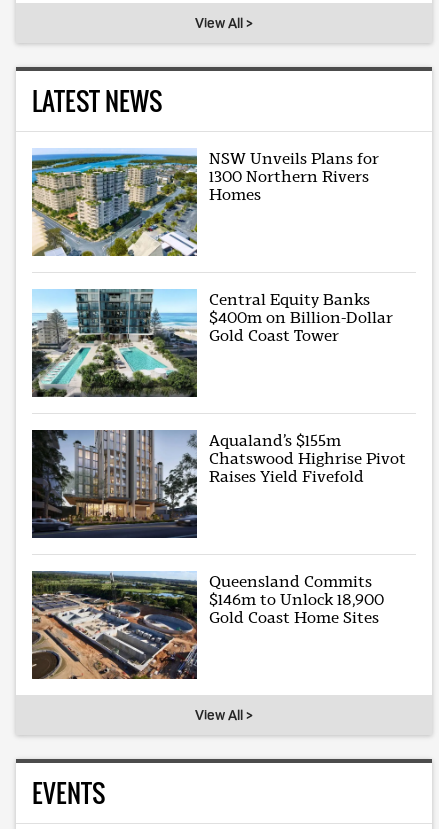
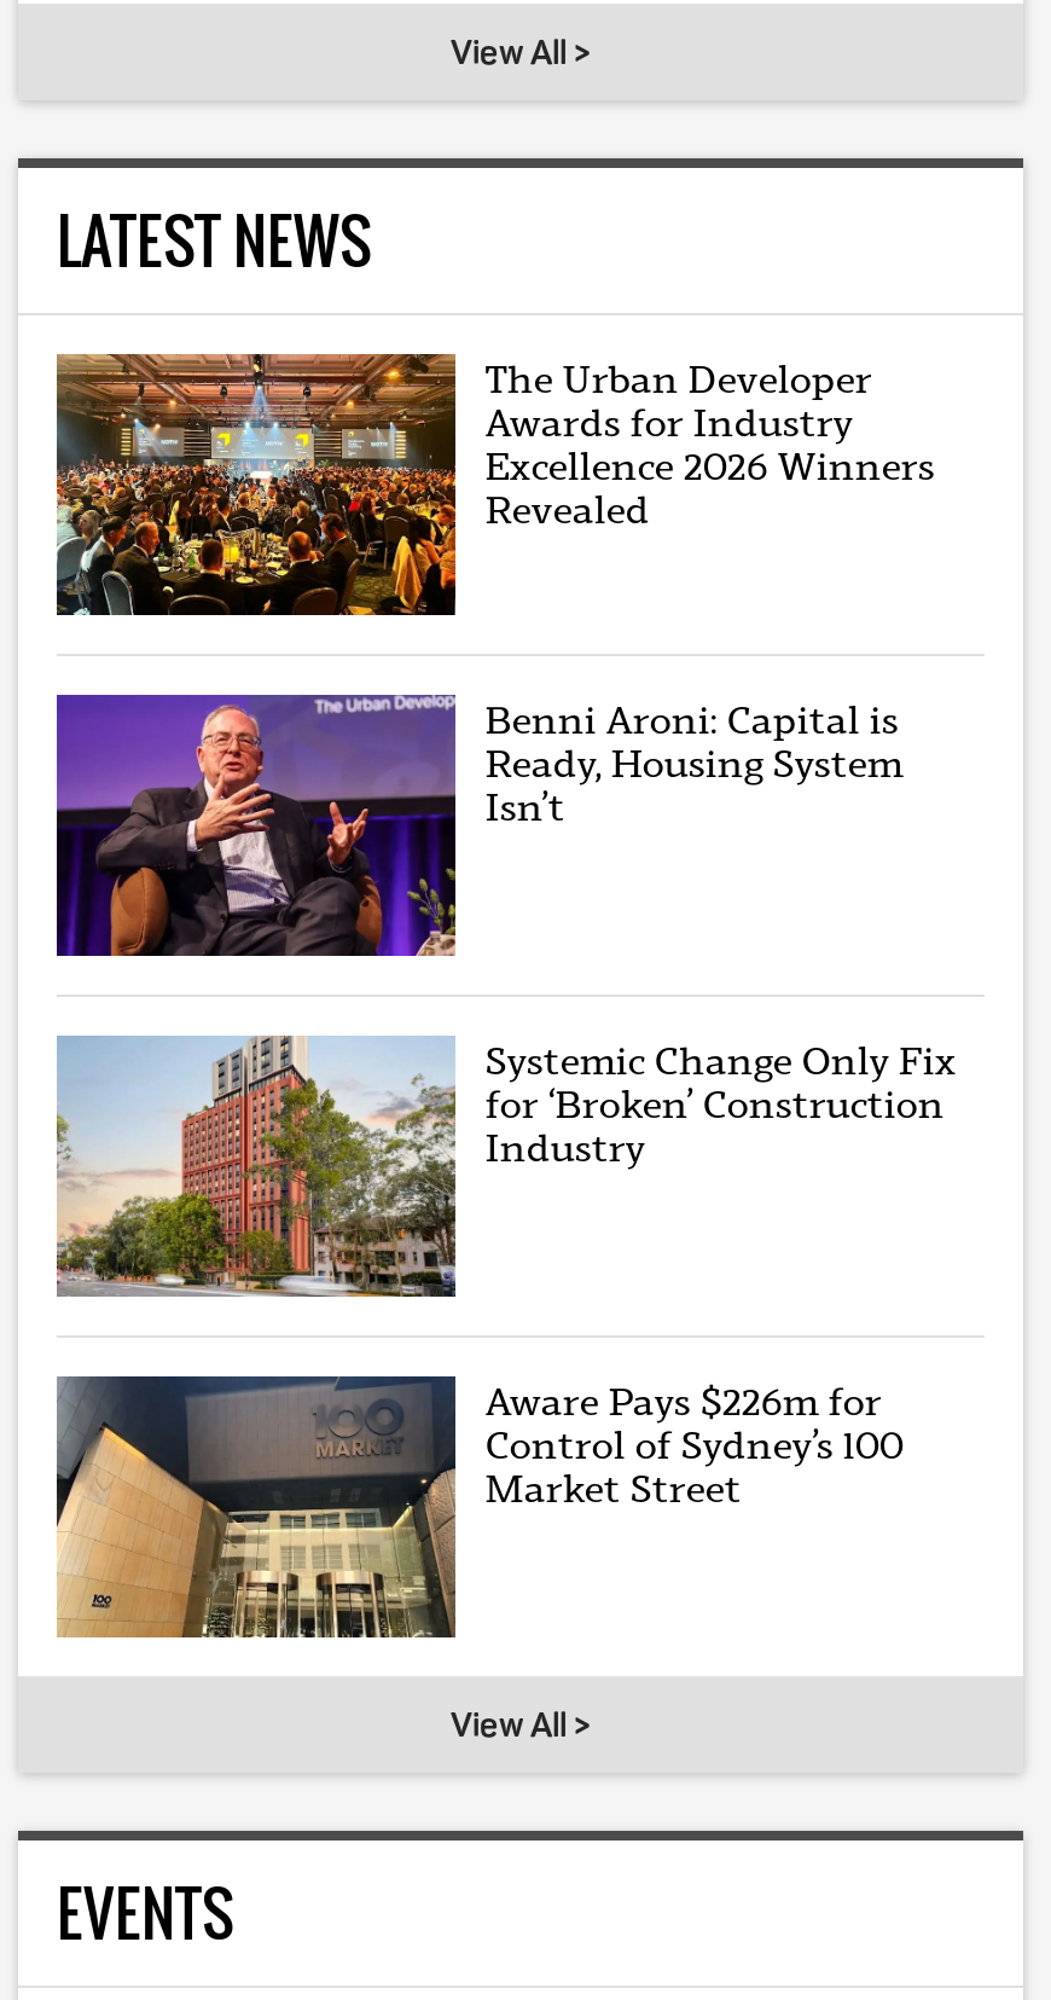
[31,148,379,257] [image] | NSW Unveils Plans for | 1300 Northern Rivers | Homes -> [54,352,935,618] [image] | The Urban Developer | Awards for Industry | Excellence 2026 Winners | Revealed
[31,288,393,398] [image] | Central Equity Banks | $400m on Billion-Dollar | Gold Coast Tower -> [54,692,903,958] [image] | Benni Aroni: Capital is | Ready, Housing System | Isn’t
[31,429,406,539] [image] | Aqualand’s $155m | Chatswood Highrise Pivot | Raises Yield Fivefold -> [54,1036,956,1299] [image] | Systemic Change Only Fix | for ‘Broken’ Construction | Industry
[31,570,384,680] [image] | Queensland Commits | $146m to Unlock 18,900 | Gold Coast Home Sites -> [54,1374,903,1640] [image] | Aware Pays $226m for | Control of Sydney’s 100 | Market Street

